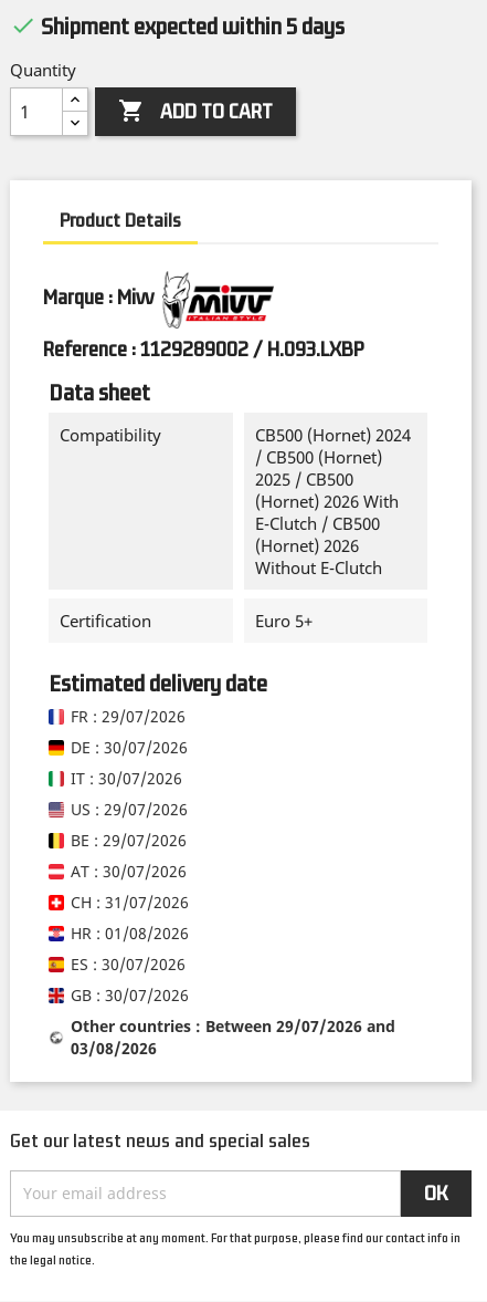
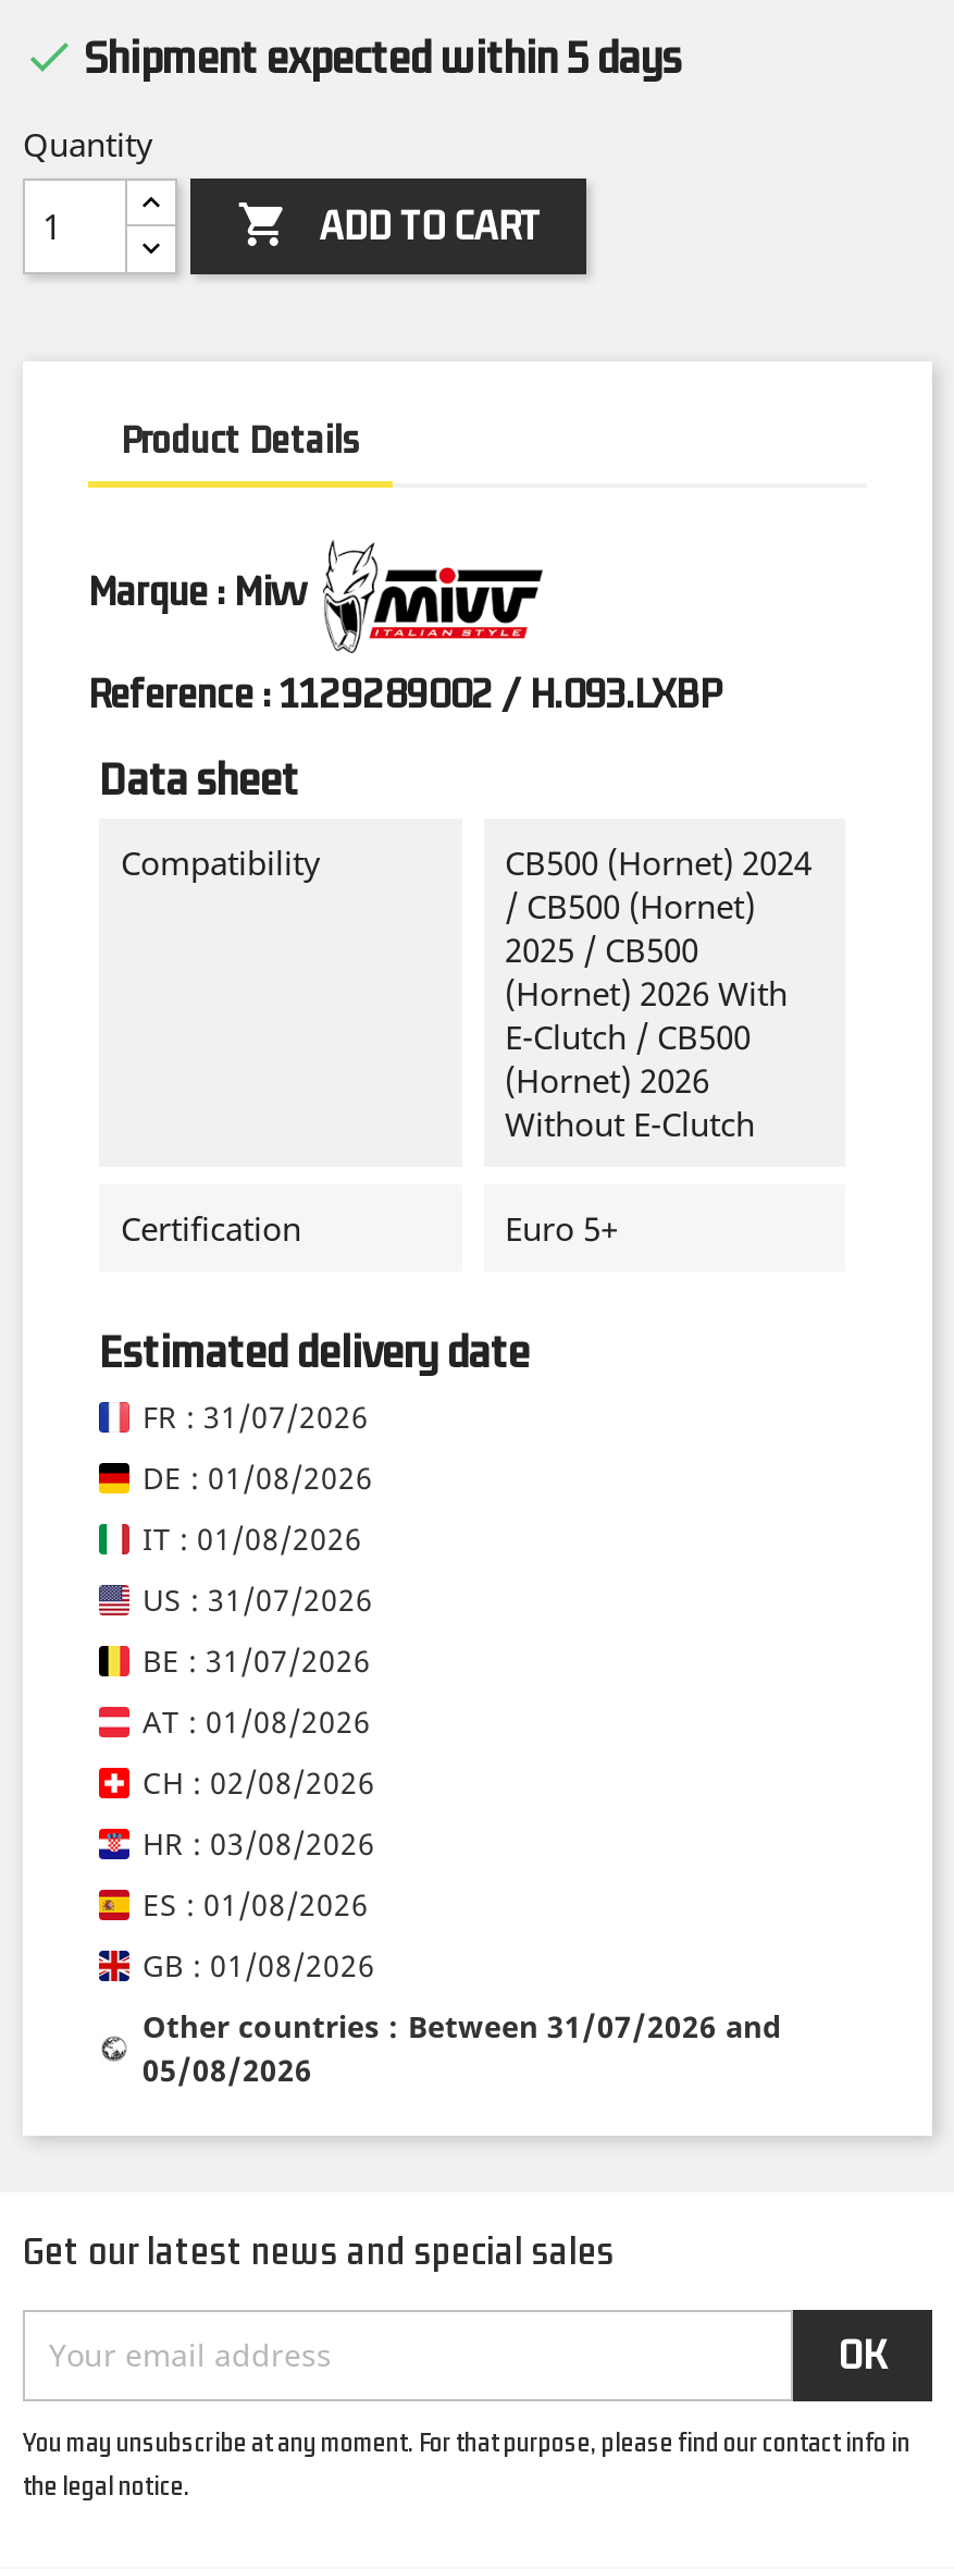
[71,705,186,726] FR : 29/07/2026 -> [143,1395,369,1436] FR : 31/07/2026
[71,736,188,757] DE : 30/07/2026 -> [143,1456,373,1497] DE : 01/08/2026
[71,767,182,788] IT : 30/07/2026 -> [143,1517,362,1558] IT : 01/08/2026
[71,798,188,819] US : 29/07/2026 -> [143,1578,373,1619] US : 31/07/2026
[71,829,187,850] BE : 29/07/2026 -> [143,1639,371,1680] BE : 31/07/2026
[71,860,187,881] AT : 30/07/2026 -> [143,1700,371,1741] AT : 01/08/2026
[71,891,189,912] CH : 31/07/2026 -> [143,1761,375,1802] CH : 02/08/2026
[71,922,189,943] HR : 01/08/2026 -> [143,1822,375,1863] HR : 03/08/2026
[71,953,186,974] ES : 30/07/2026 -> [143,1883,369,1924] ES : 01/08/2026
[71,984,189,1005] GB : 30/07/2026 -> [143,1944,375,1985] GB : 01/08/2026
[71,1015,395,1036] Other countries : Between 29/07/2026 and -> [143,2004,782,2046] Other countries : Between 31/07/2026 and
[71,1037,157,1058] 03/08/2026 -> [143,2048,312,2089] 05/08/2026

